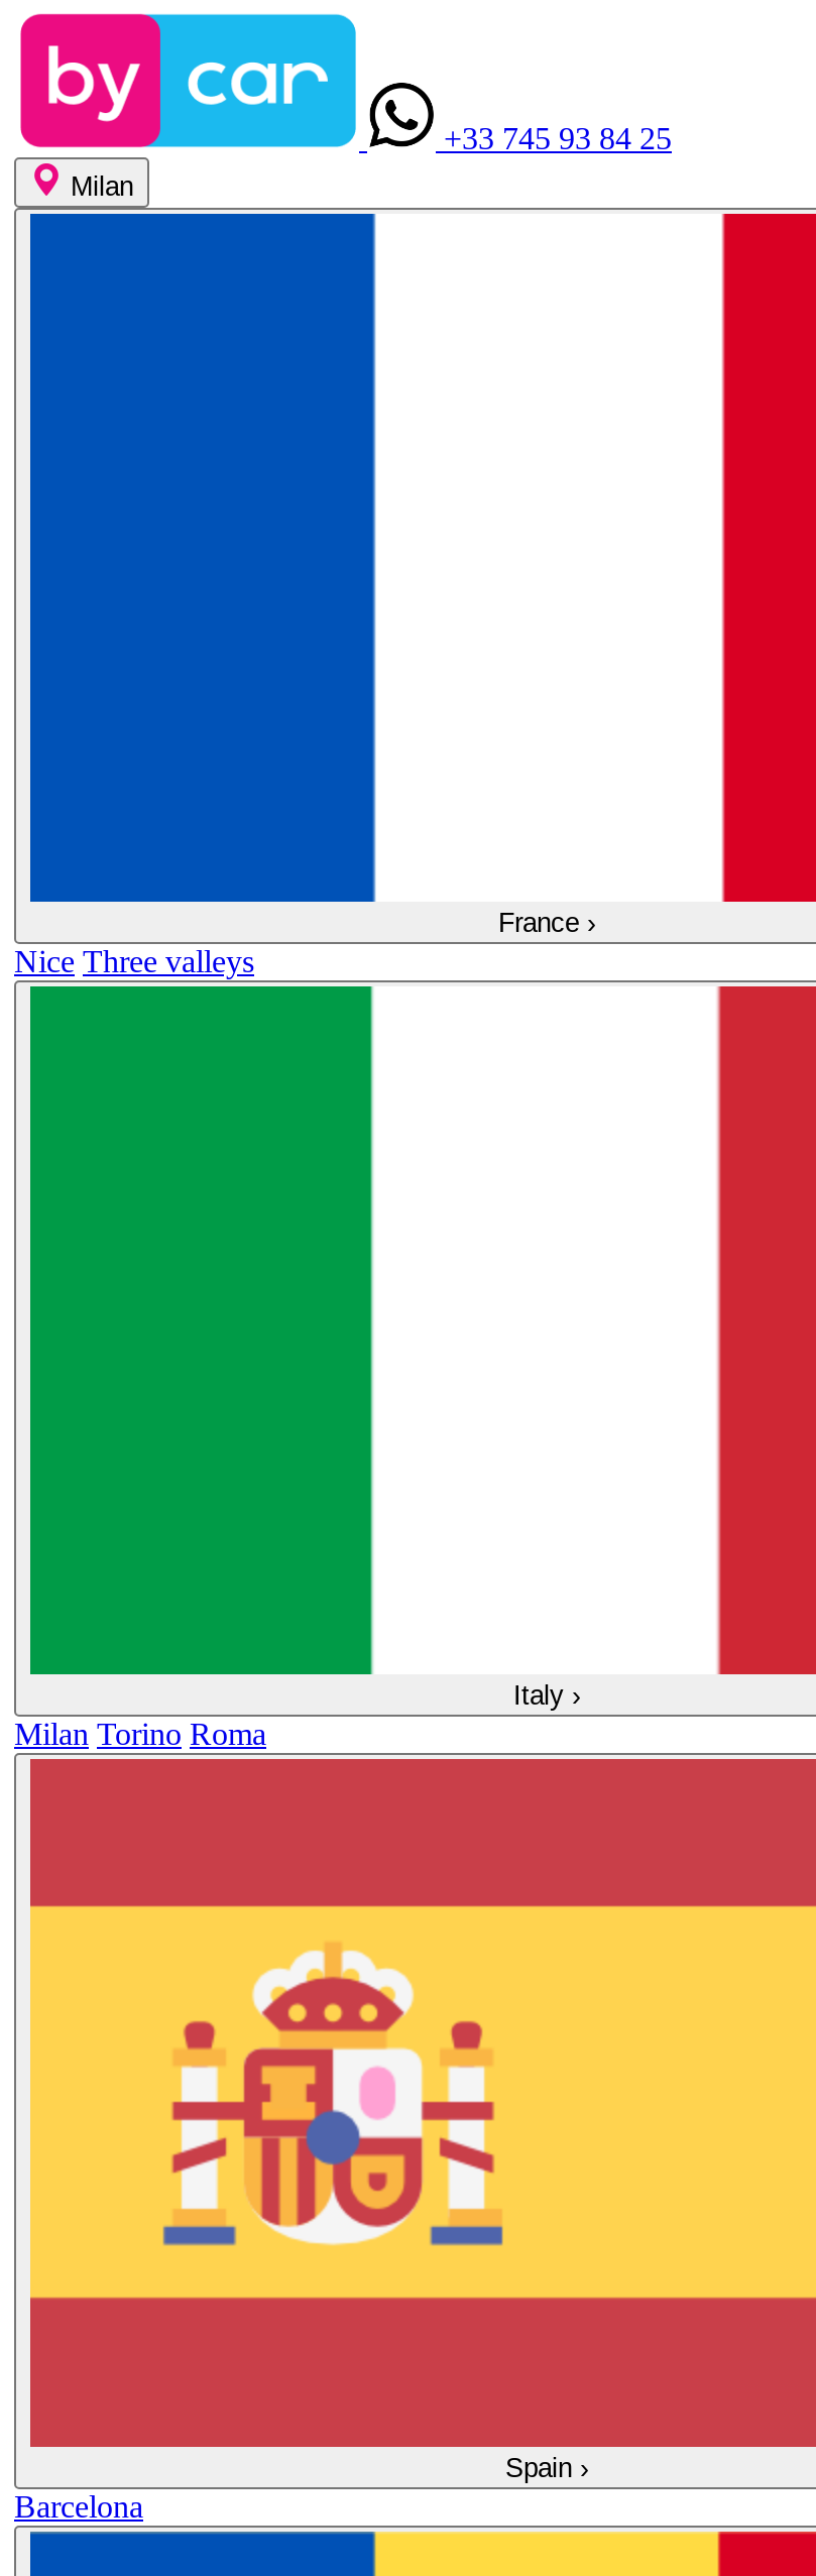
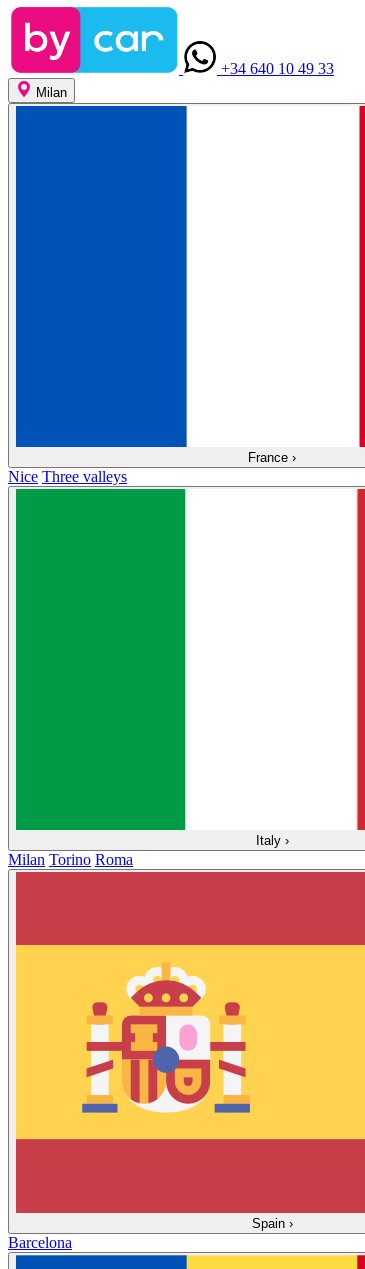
[444,121,672,155] +33 745 93 84 25 -> [221,60,334,77] +34 640 10 49 33

